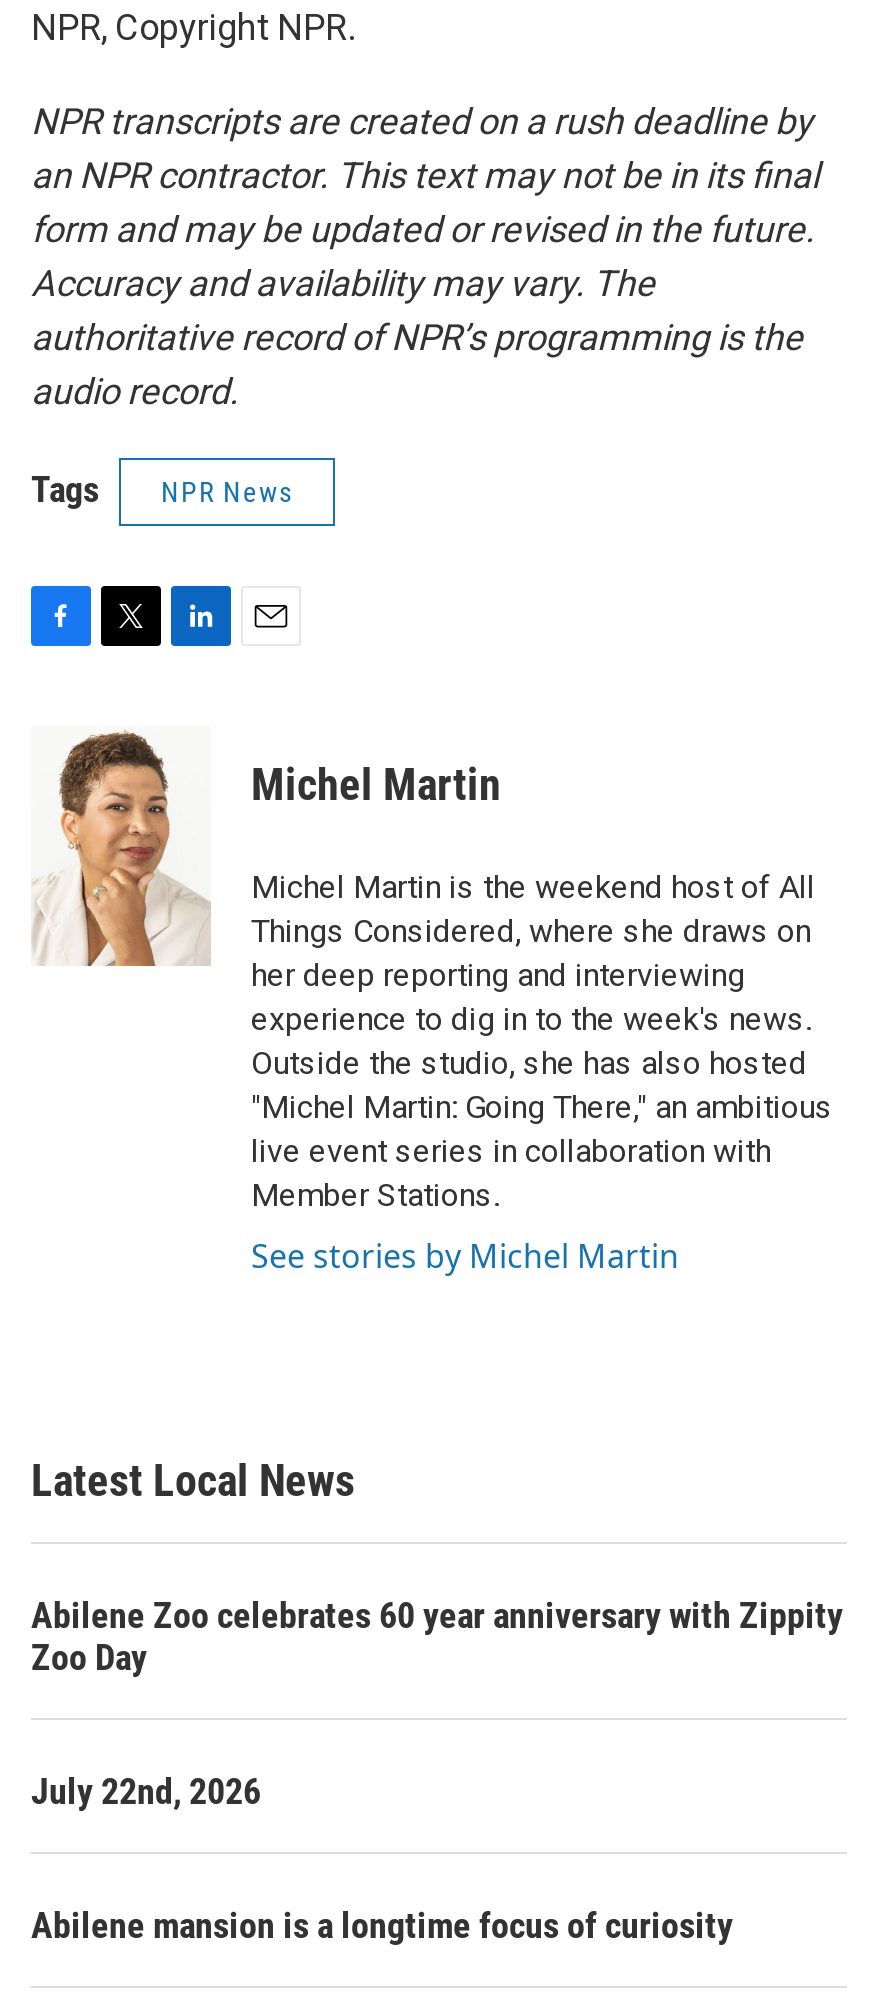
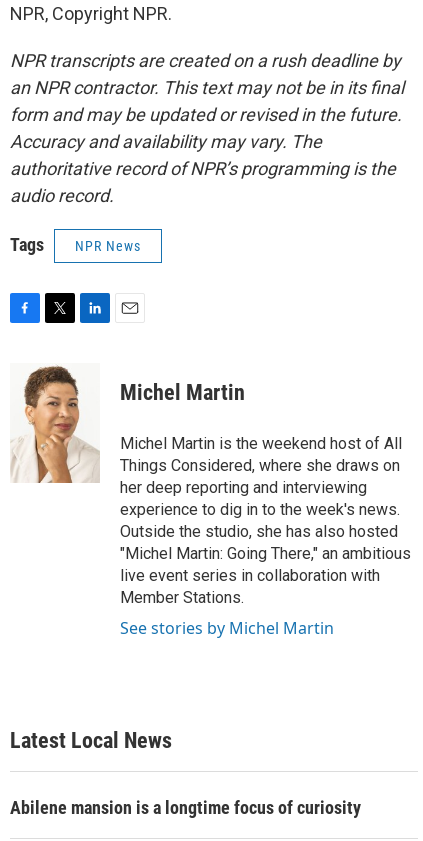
[31,1594,843,1812] Abilene Zoo celebrates 60 year anniversary with Zippity | Zoo Day | July 22nd, 2026 -> none

